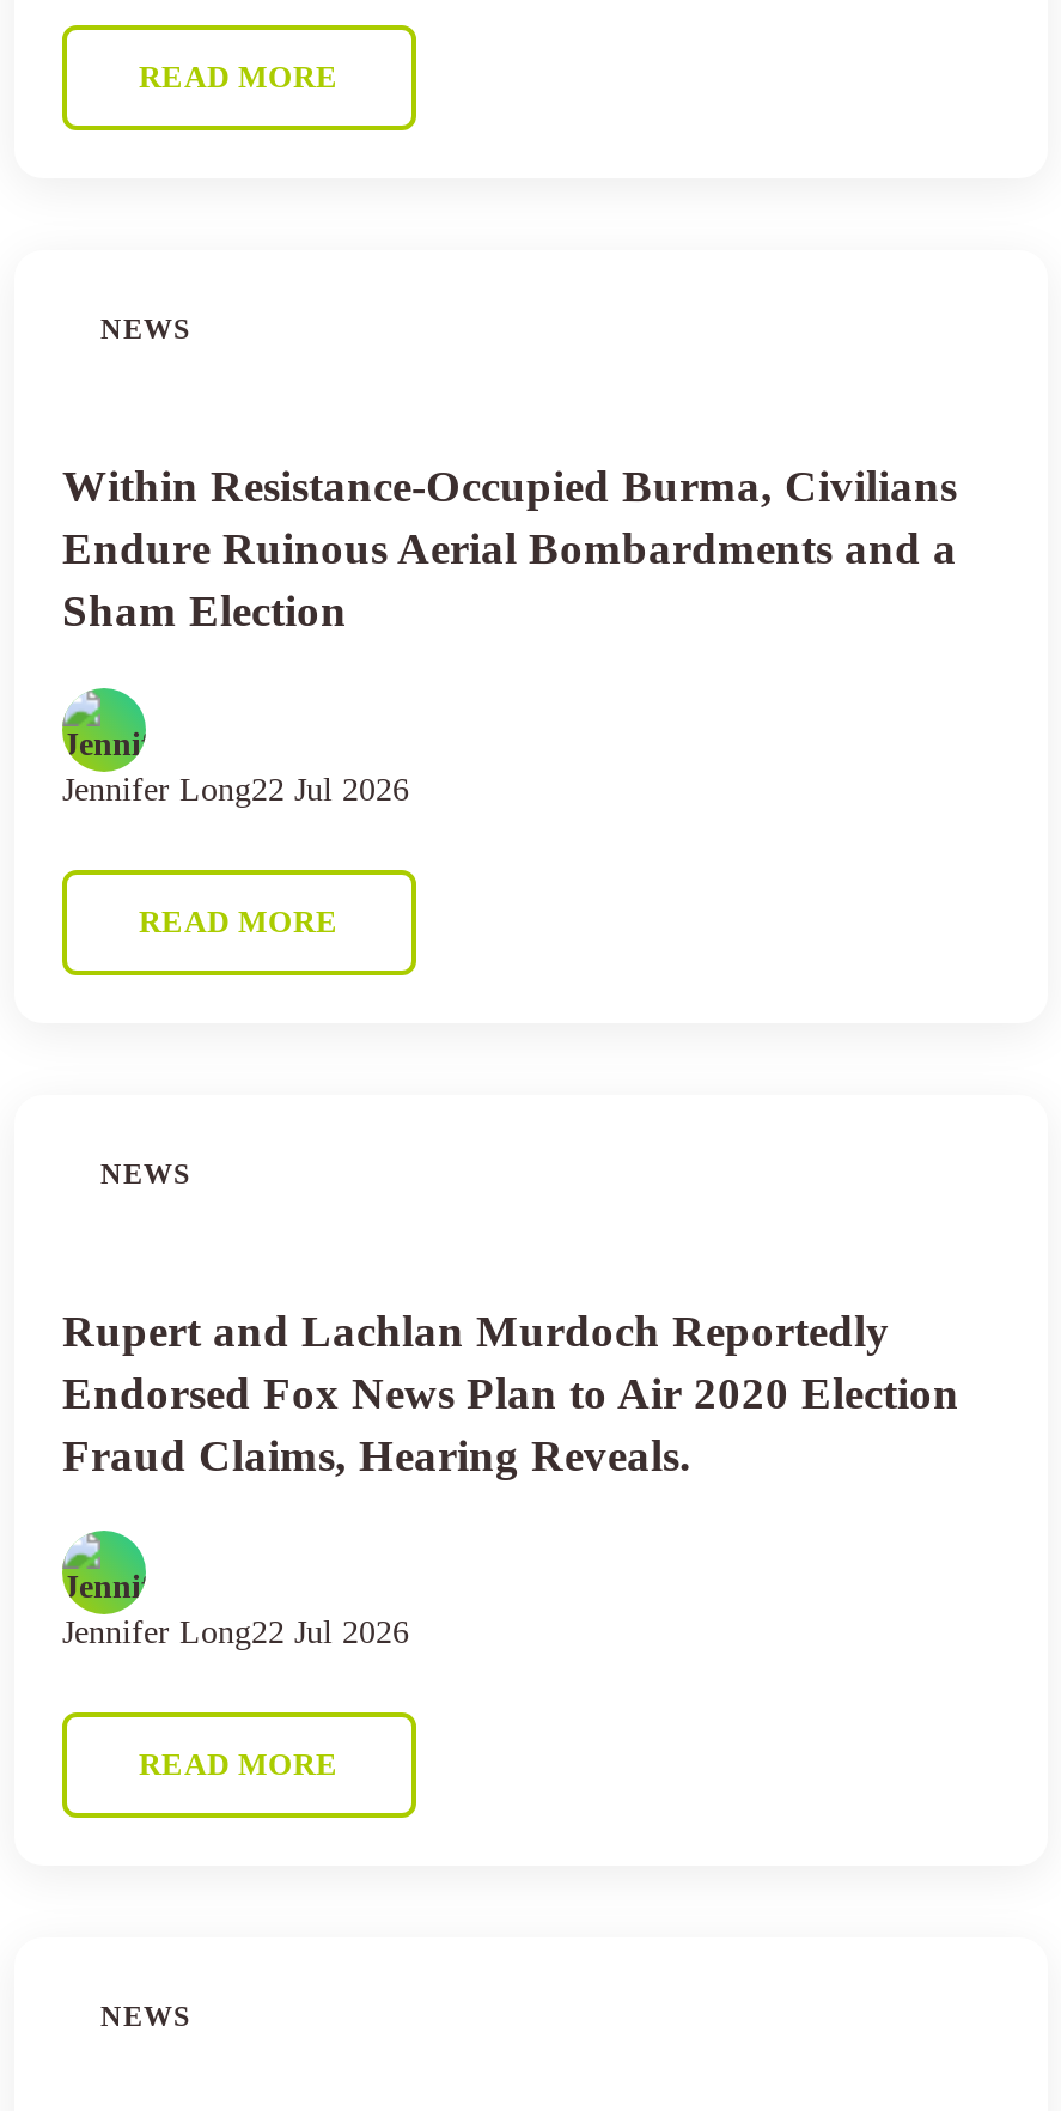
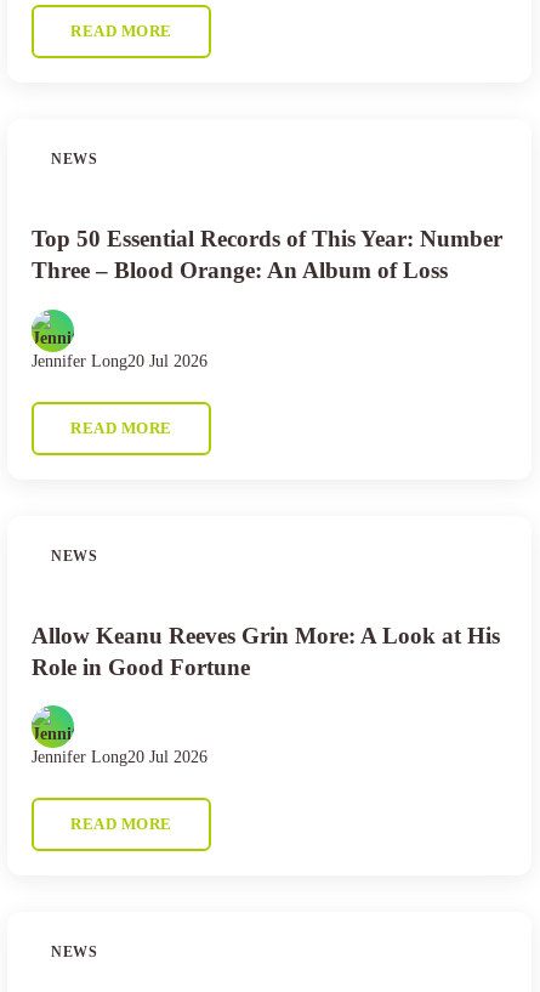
[62,461,957,636] Within Resistance-Occupied Burma, Civilians | Endure Ruinous Aerial Bombardments and a | Sham Election -> [32,226,502,283] Top 50 Essential Records of This Year: Number | Three – Blood Orange: An Album of Loss
[62,772,409,808] Jennifer Long22 Jul 2026 -> [32,352,208,370] Jennifer Long20 Jul 2026
[62,1305,959,1479] Rupert and Lachlan Murdoch Reportedly | Endorsed Fox News Plan to Air 2020 Election | Fraud Claims, Hearing Reveals. -> [32,622,500,679] Allow Keanu Reeves Grin More: A Look at His | Role in Good Fortune
[62,1615,409,1651] Jennifer Long22 Jul 2026 -> [32,748,208,767] Jennifer Long20 Jul 2026

